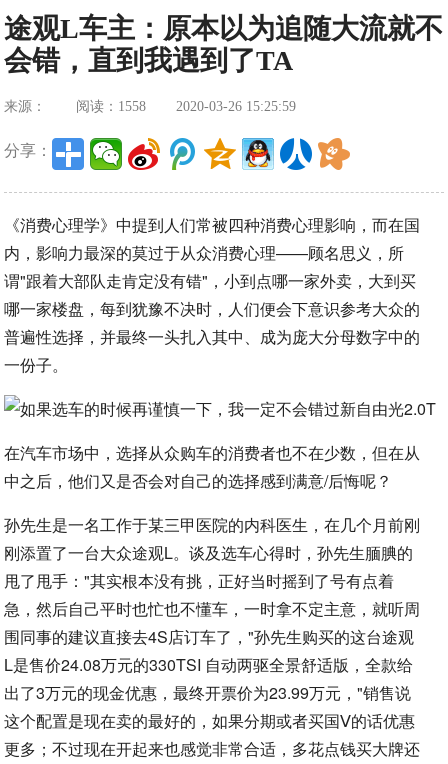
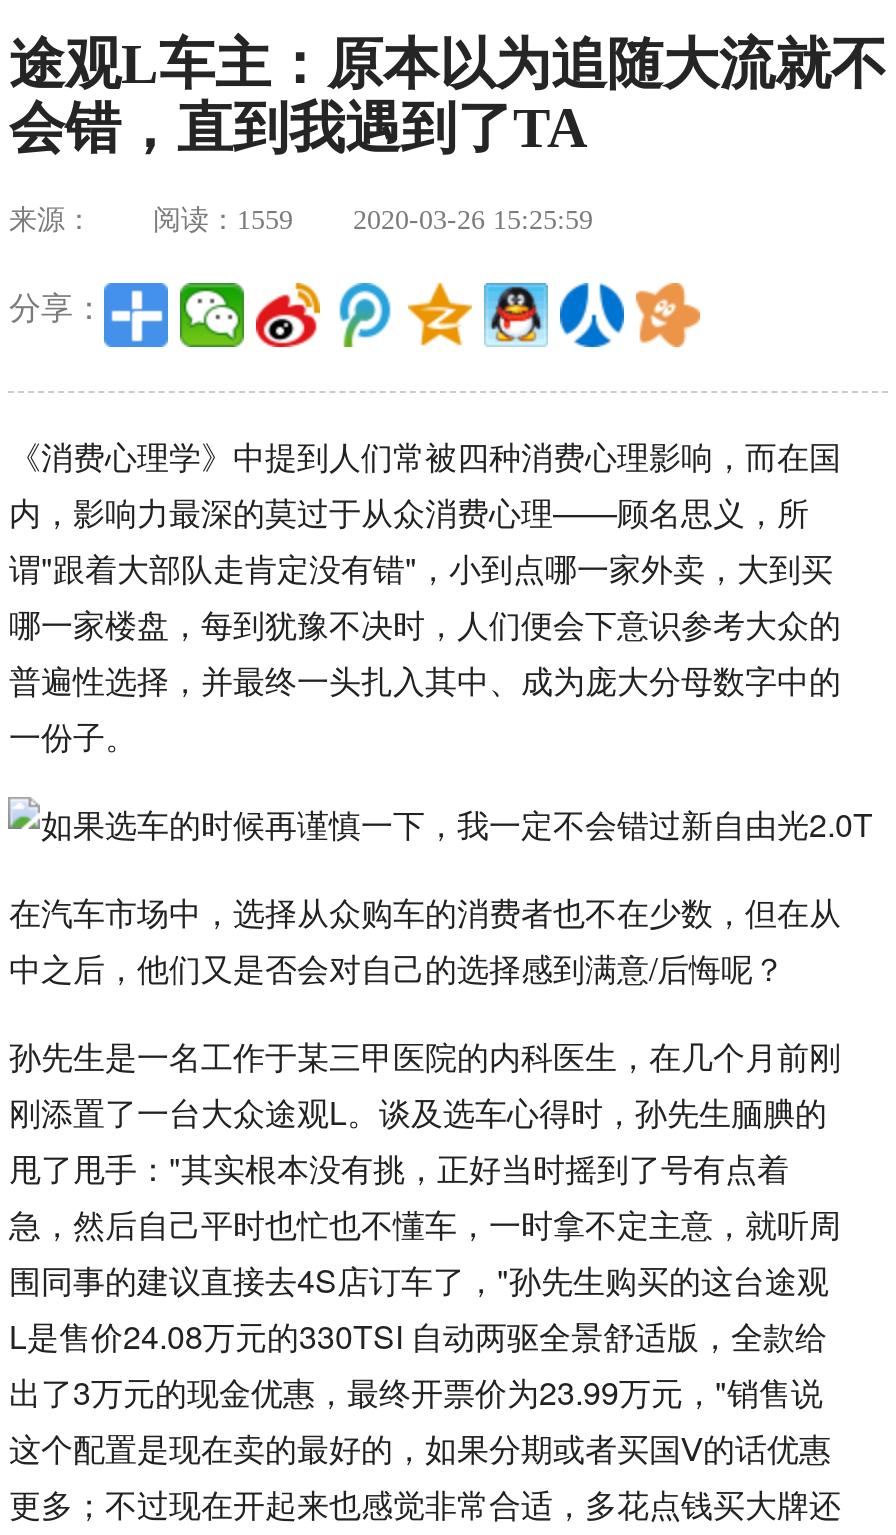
[4,99,296,114] 来源： 阅读：1558 2020-03-26 15:25:59 -> [9,205,593,235] 来源： 阅读：1559 2020-03-26 15:25:59

